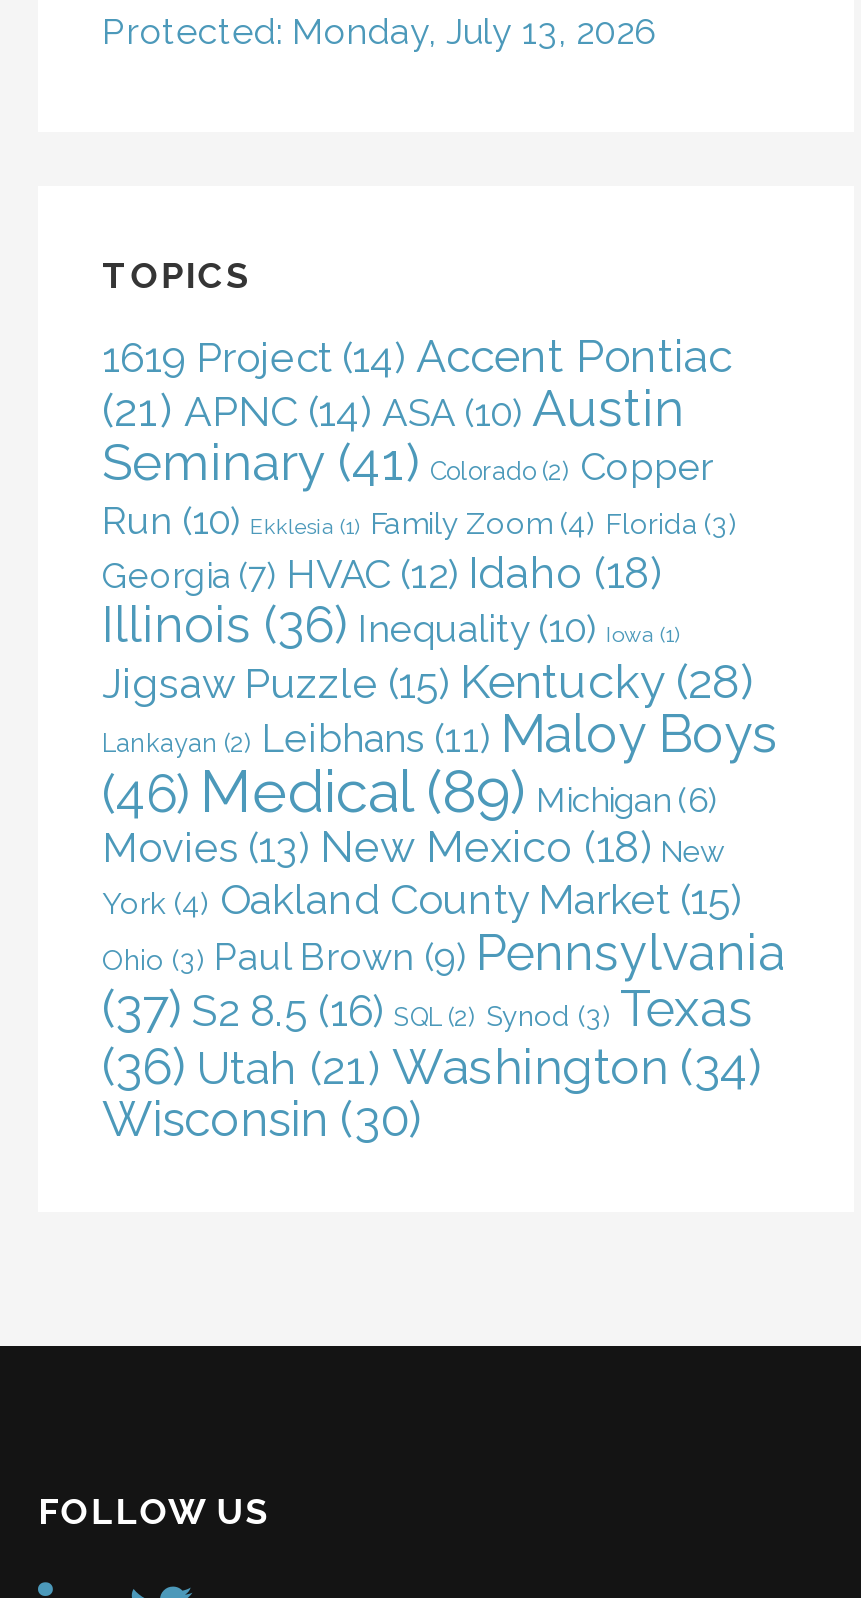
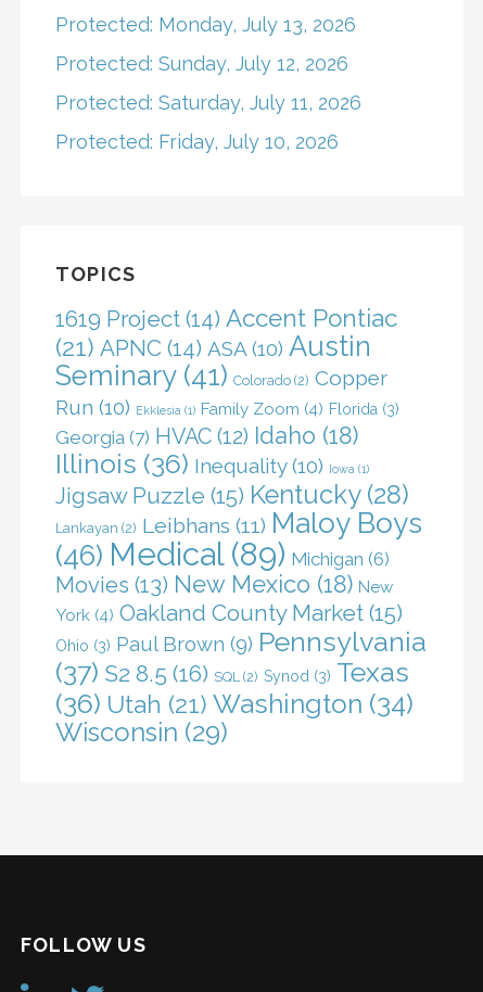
none -> [55,52,361,153] Protected: Sunday, July 12, 2026 | Protected: Saturday, July 11, 2026 | Protected: Friday, July 10, 2026
[102,1089,422,1147] Wisconsin (30) -> [55,716,228,747] Wisconsin (29)

